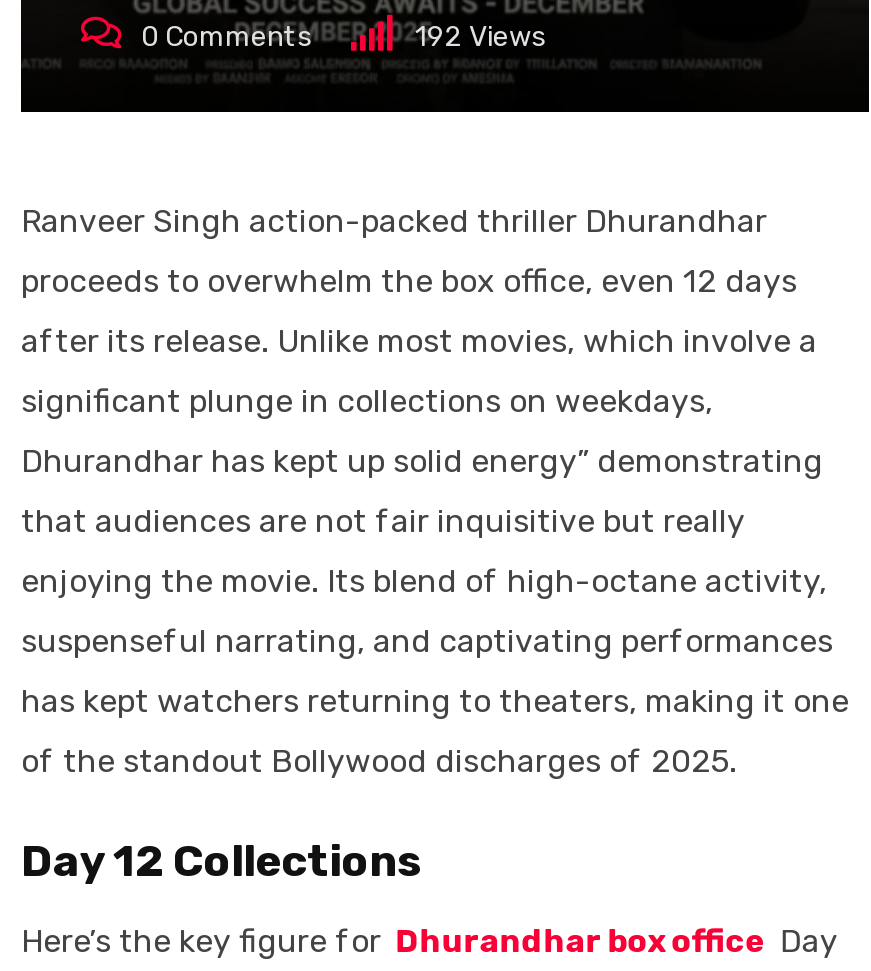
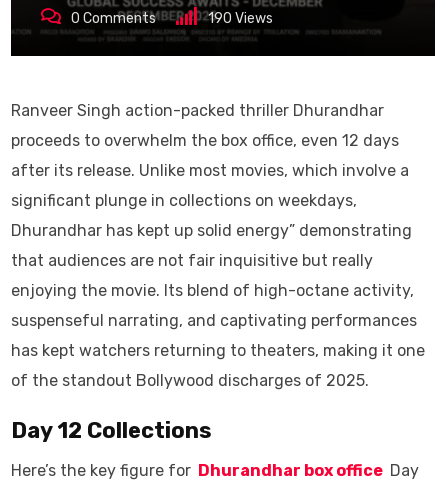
[415,20,545,54] 192 Views -> [208,10,273,27] 190 Views

